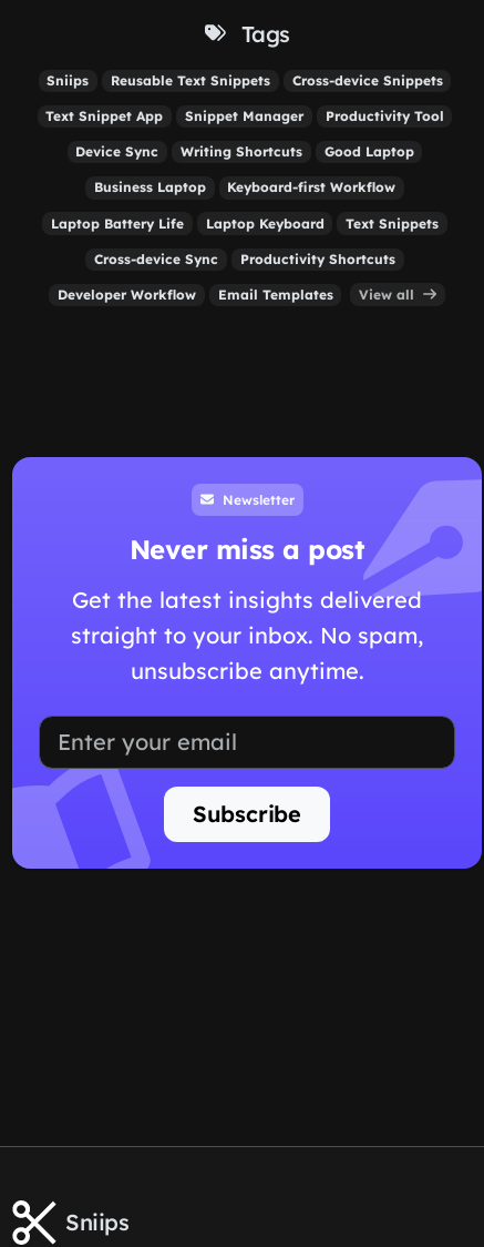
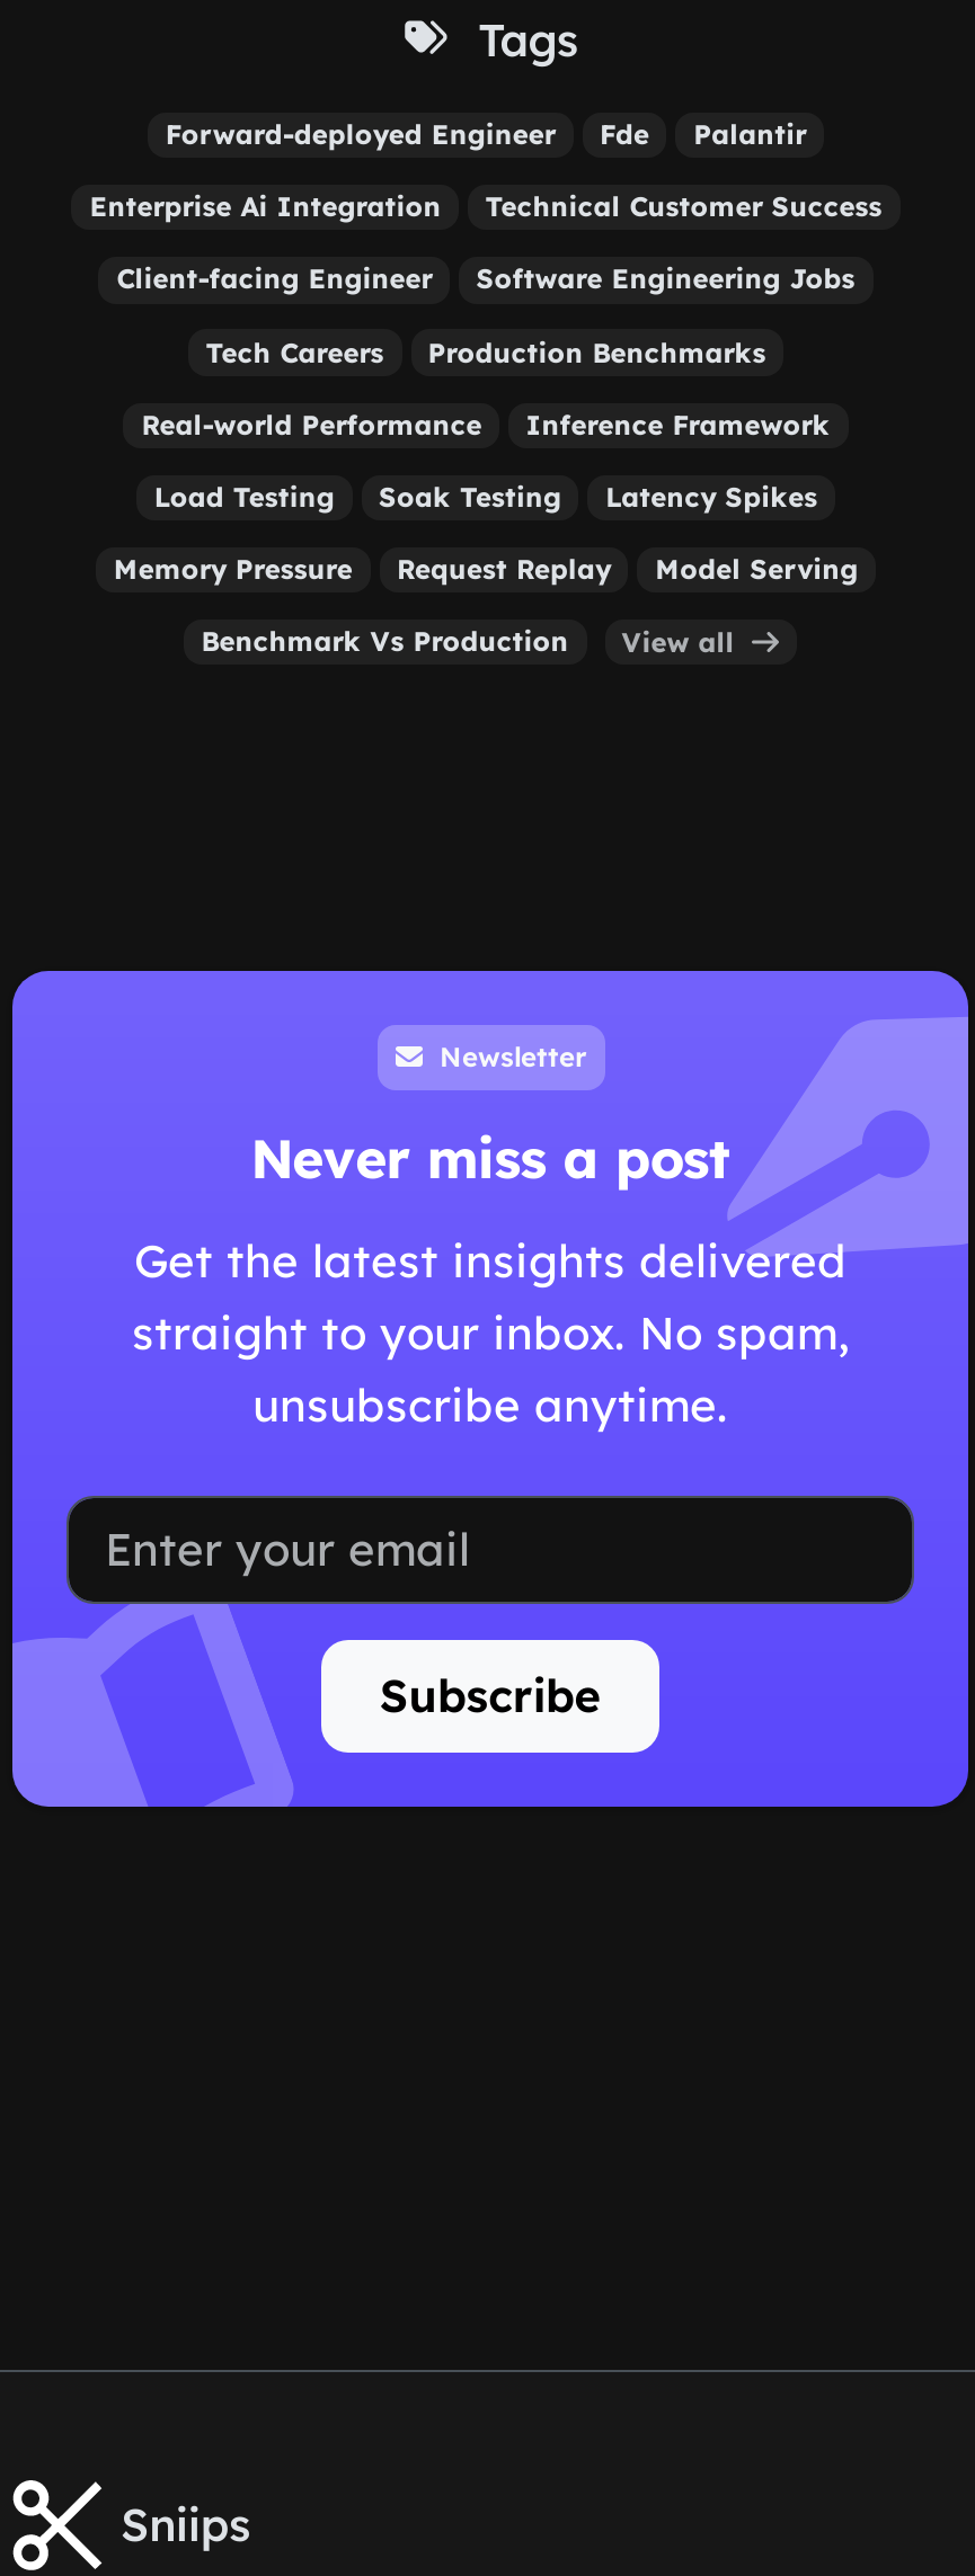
[46,72,444,303] Sniips | Reusable Text Snippets | Cross-device Snippets | Text Snippet App | Snippet Manager | Productivity Tool | Device Sync | Writing Shortcuts | Good Laptop | Business Laptop | Keyboard-first Workflow | Laptop Battery Life | Laptop Keyboard | Text Snippets | Cross-device Sync | Productivity Shortcuts | Developer Workflow | Email Templates -> [89,117,882,658] Forward-deployed Engineer | Fde | Palantir | Enterprise Ai Integration | Technical Customer Success | Client-facing Engineer | Software Engineering Jobs | Tech Careers | Production Benchmarks | Real-world Performance | Inference Framework | Load Testing | Soak Testing | Latency Spikes | Memory Pressure | Request Replay | Model Serving | Benchmark Vs Production

